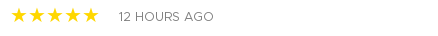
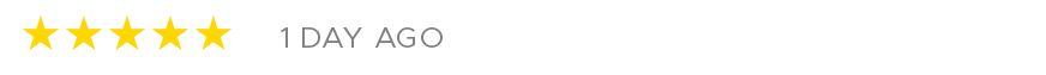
[119,10,214,23] 12 HOURS AGO -> [281,23,446,54] 1 DAY AGO

